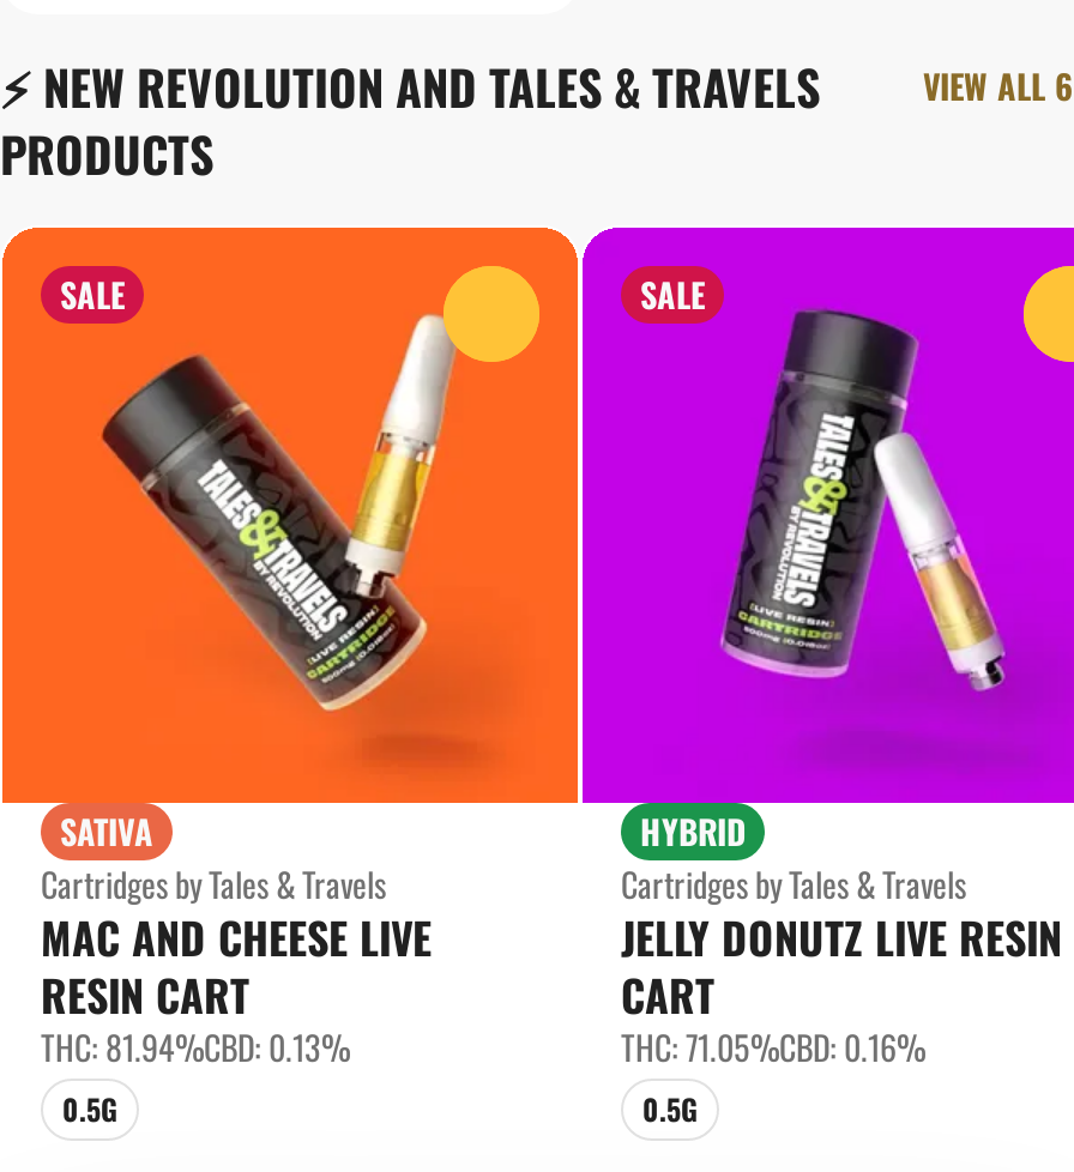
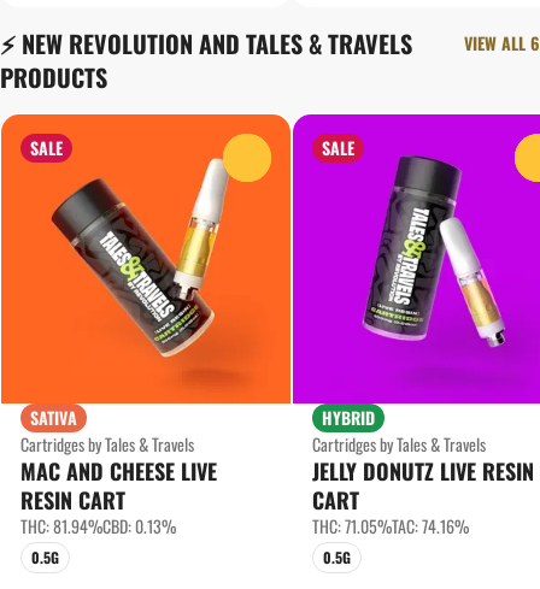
[621,1021,925,1071] THC: 71.05%CBD: 0.16% -> [312,513,469,538] THC: 71.05%TAC: 74.16%

